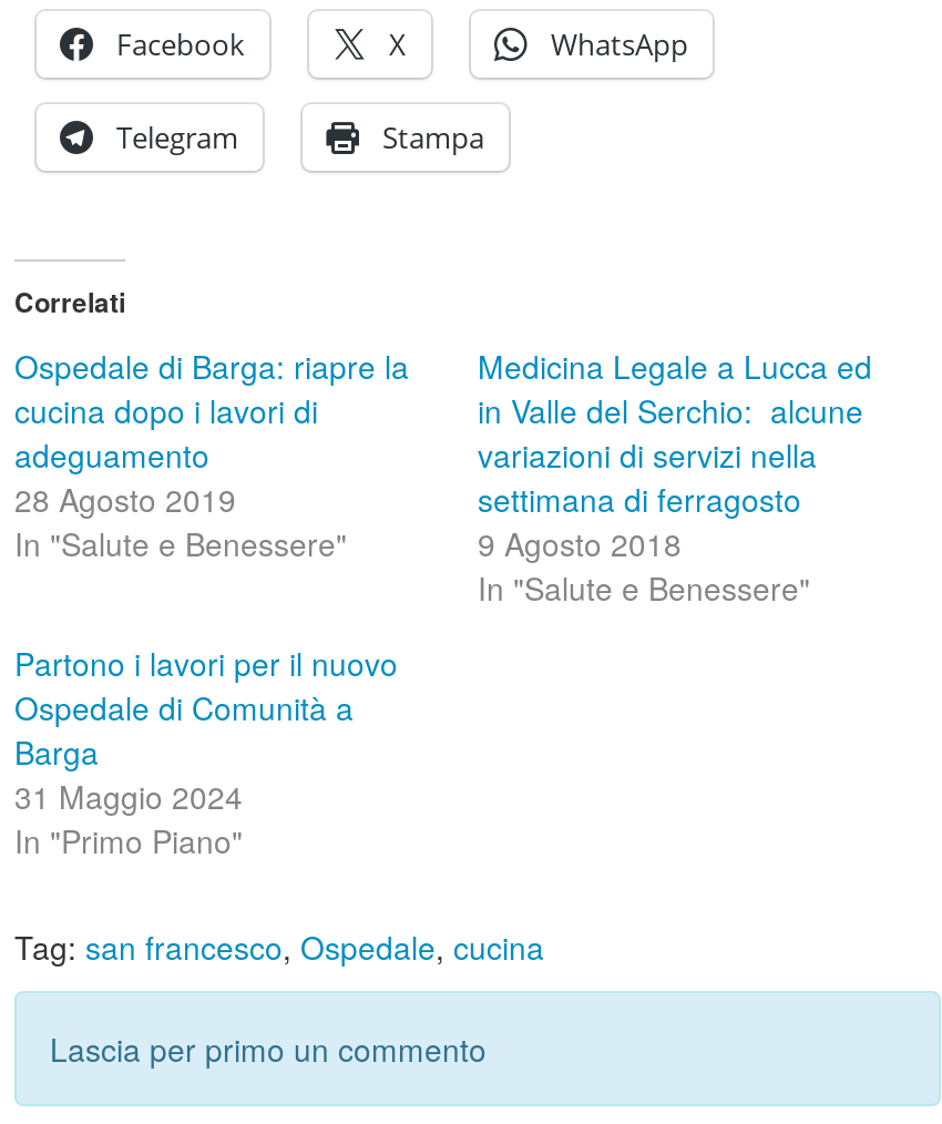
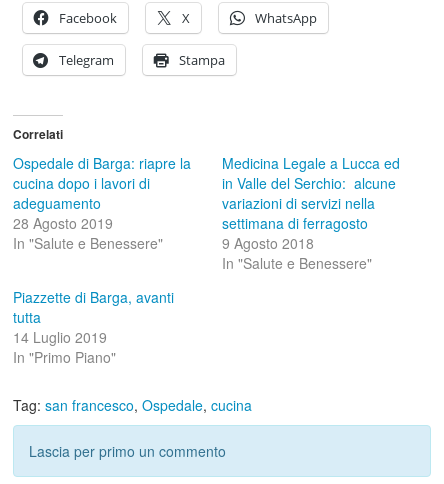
[14,640,398,818] Partono i lavori per il nuovo | Ospedale di Comunità a | Barga | 31 Maggio 2024 -> [13,287,174,347] Piazzette di Barga, avanti | tutta | 14 Luglio 2019

